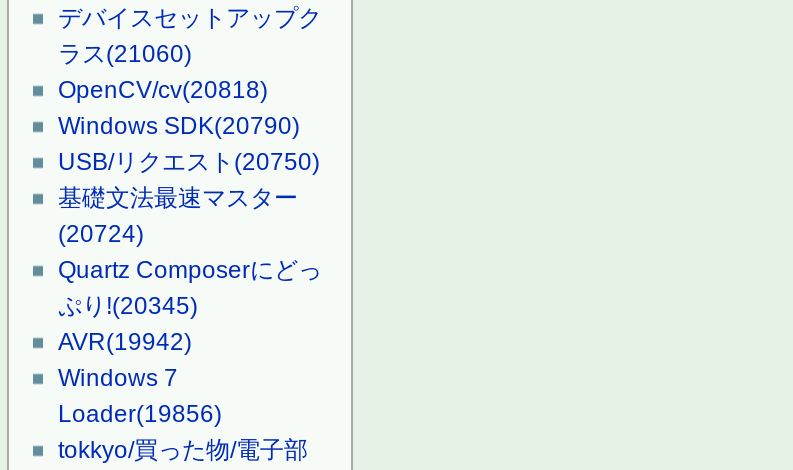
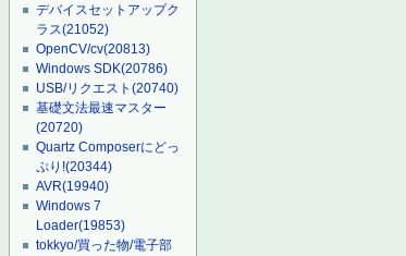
[58,40,192,68] ラス(21060) -> [36,22,109,37] ラス(21052)
[58,76,268,104] OpenCV/cv(20818) -> [36,42,151,57] OpenCV/cv(20813)
[58,112,300,140] Windows SDK(20790) -> [36,61,168,76] Windows SDK(20786)
[58,148,320,176] USB/リクエスト(20750) -> [36,81,179,96] USB/リクエスト(20740)
[58,220,144,248] (20724) -> [36,120,83,135] (20720)
[58,292,198,320] ぷり! (20345) -> [36,159,113,175] ぷり! (20344)
[58,328,192,356] AVR(19942) -> [36,179,109,194] AVR(19940)
[58,400,222,428] Loader(19856) -> [36,218,126,233] Loader(19853)

